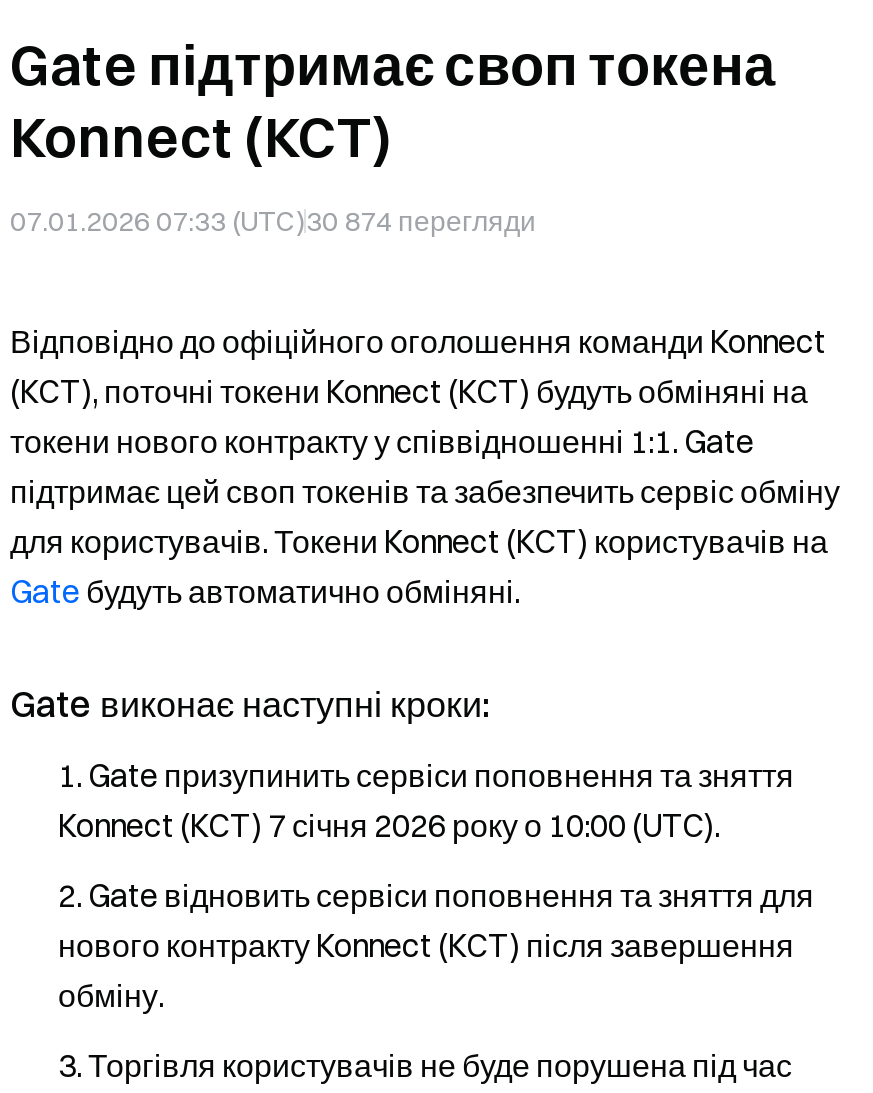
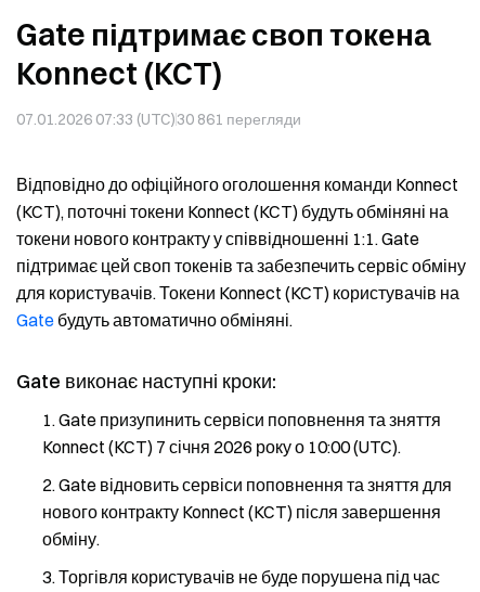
[10,203,536,239] 07.01.2026 07:33 (UTC)30 874 перегляди -> [16,110,301,129] 07.01.2026 07:33 (UTC)30 861 перегляди

